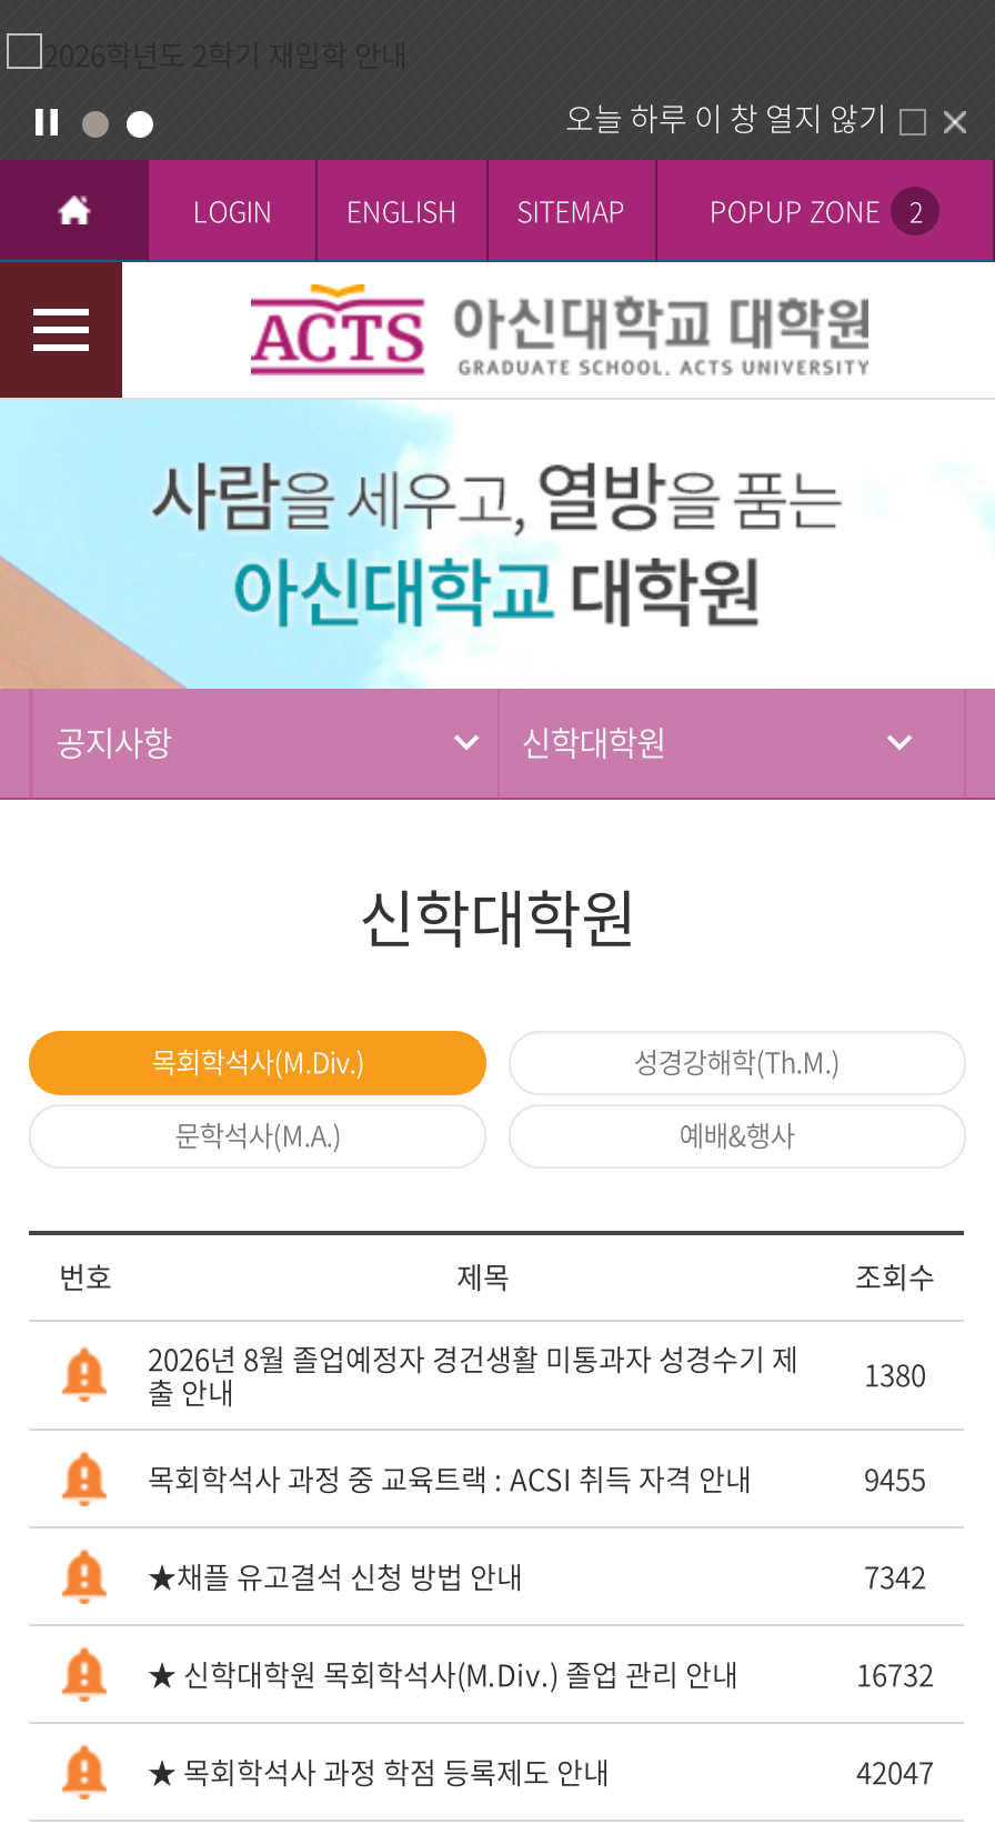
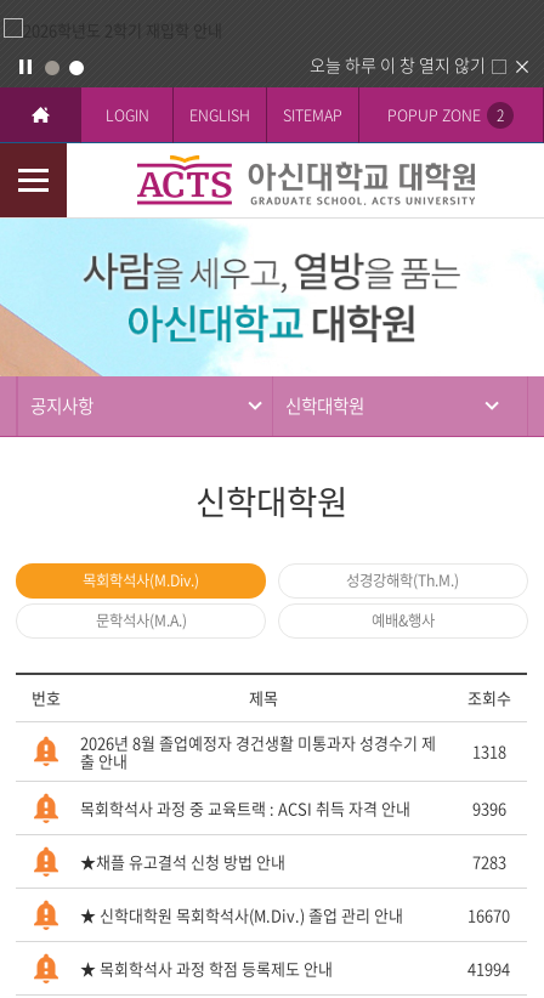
[147,1337,926,1395] 2026년 8월 졸업예정자 경건생활 미통과자 성경수기 제 1380 -> [81,731,506,762] 2026년 8월 졸업예정자 경건생활 미통과자 성경수기 제 1318
[864,1457,926,1499] 9455 -> [472,796,506,819] 9396
[864,1555,926,1597] 7342 -> [472,850,506,873] 7283
[856,1652,934,1695] 16732 -> [468,903,510,926] 16670
[856,1750,934,1792] 42047 -> [468,956,510,980] 41994

